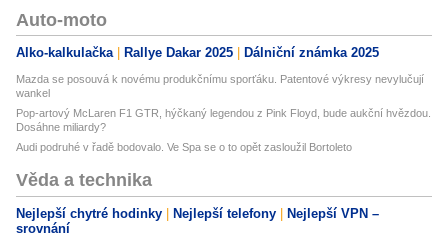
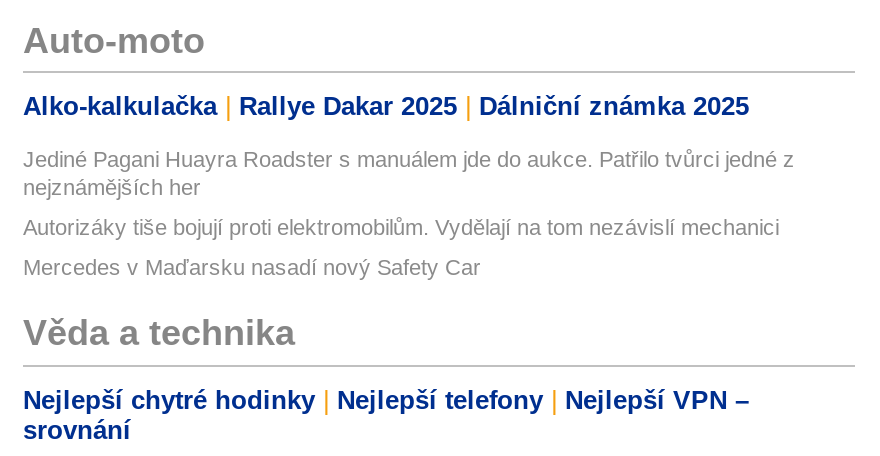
[16,73,424,99] Mazda se posouvá k novému produkčnímu sporťáku. Patentové výkresy nevylučují | wankel -> [23,148,795,200] Jediné Pagani Huayra Roadster s manuálem jde do aukce. Patřilo tvůrci jedné z | nejznámějších her
[16,107,431,133] Pop-artový McLaren F1 GTR, hýčkaný legendou z Pink Floyd, bude aukční hvězdou. | Dosáhne miliardy? -> [23,216,779,240] Autorizáky tiše bojují proti elektromobilům. Vydělají na tom nezávislí mechanici
[16,141,352,153] Audi podruhé v řadě bodovalo. Ve Spa se o to opět zasloužil Bortoleto -> [23,256,481,280] Mercedes v Maďarsku nasadí nový Safety Car

